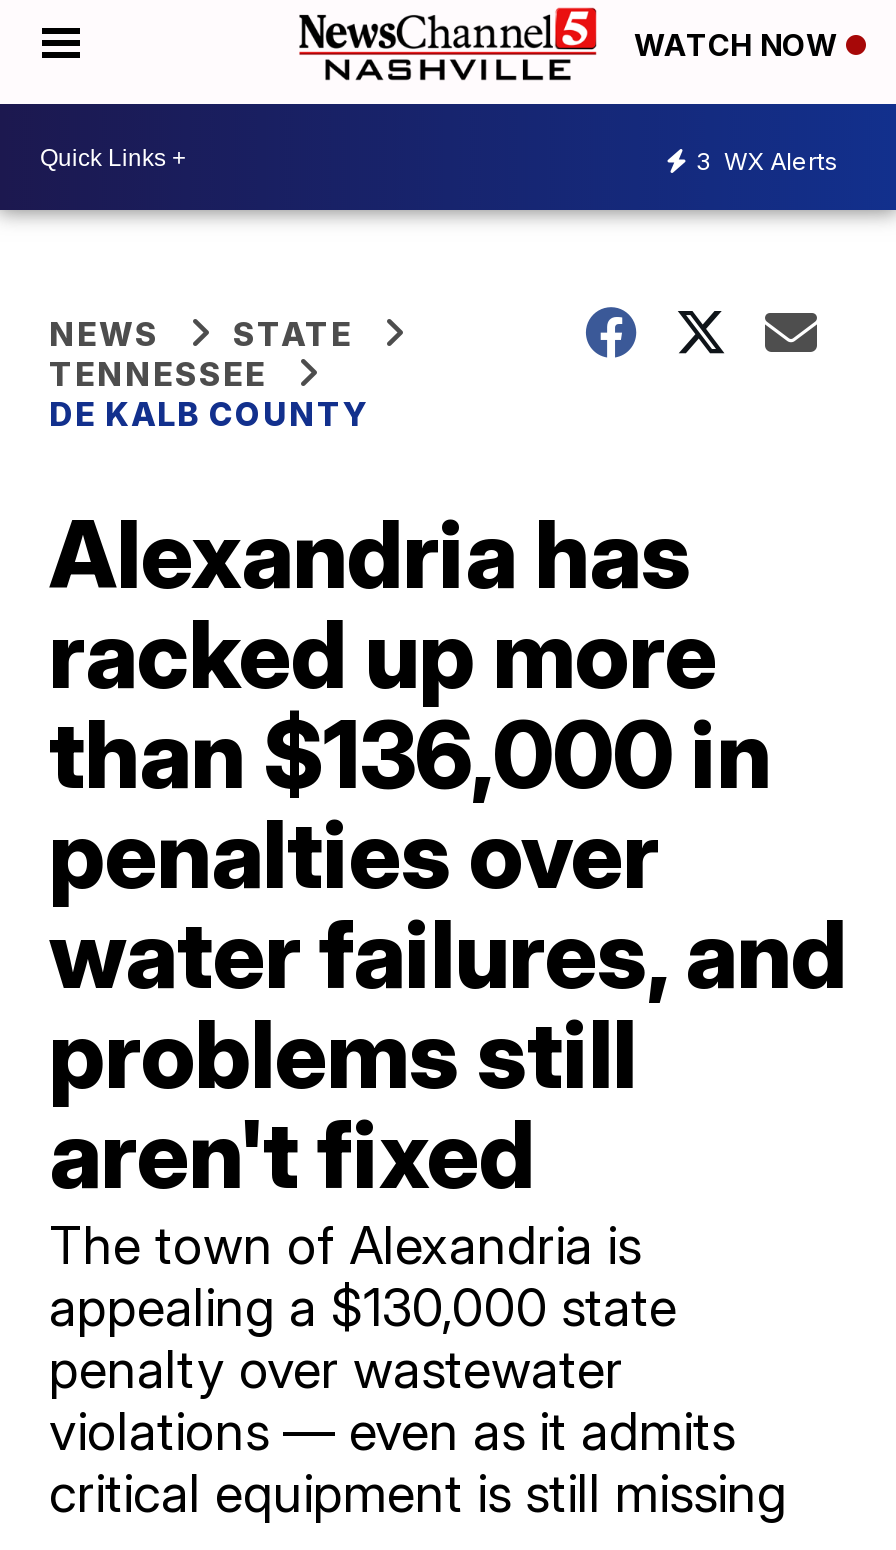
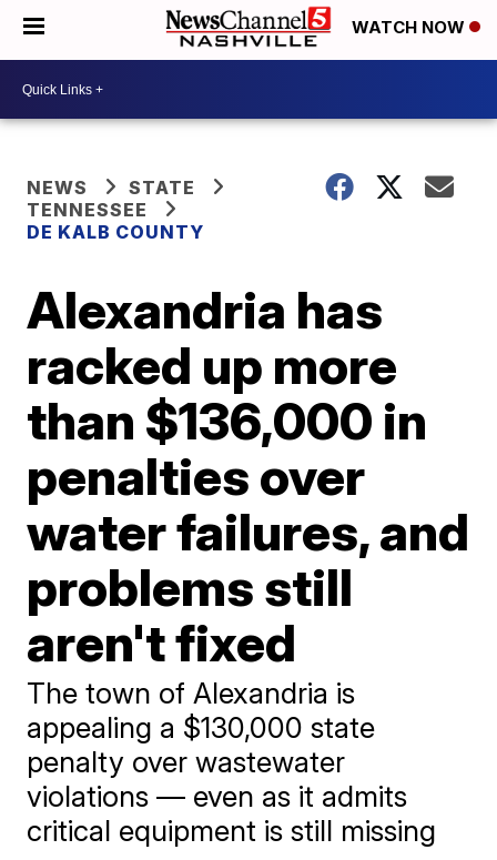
[696,145,838,175] 3 WX Alerts -> none

